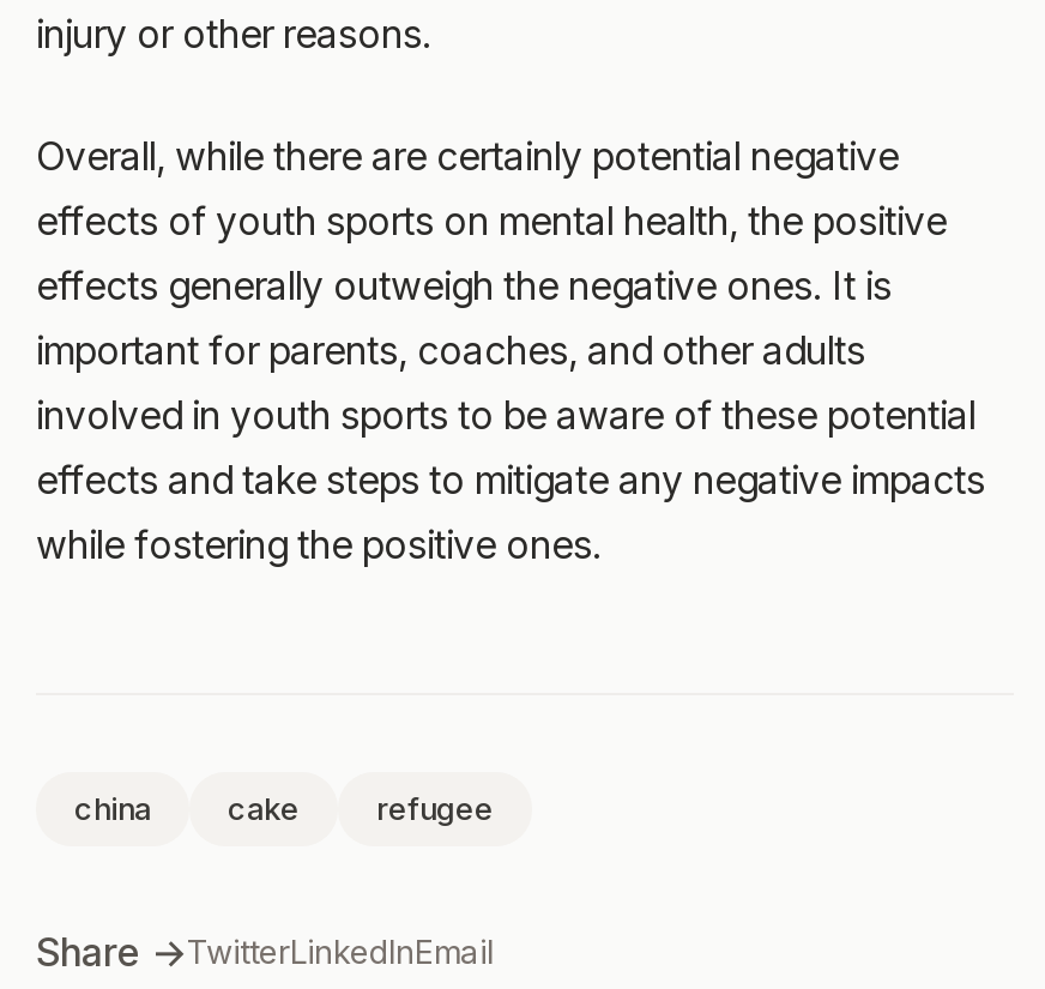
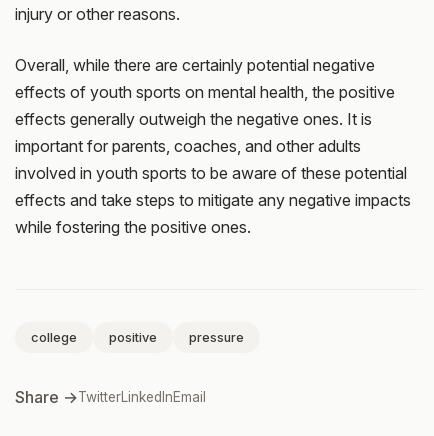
[74,791,494,827] china | cake | refugee -> [31,330,244,345] college | positive | pressure

